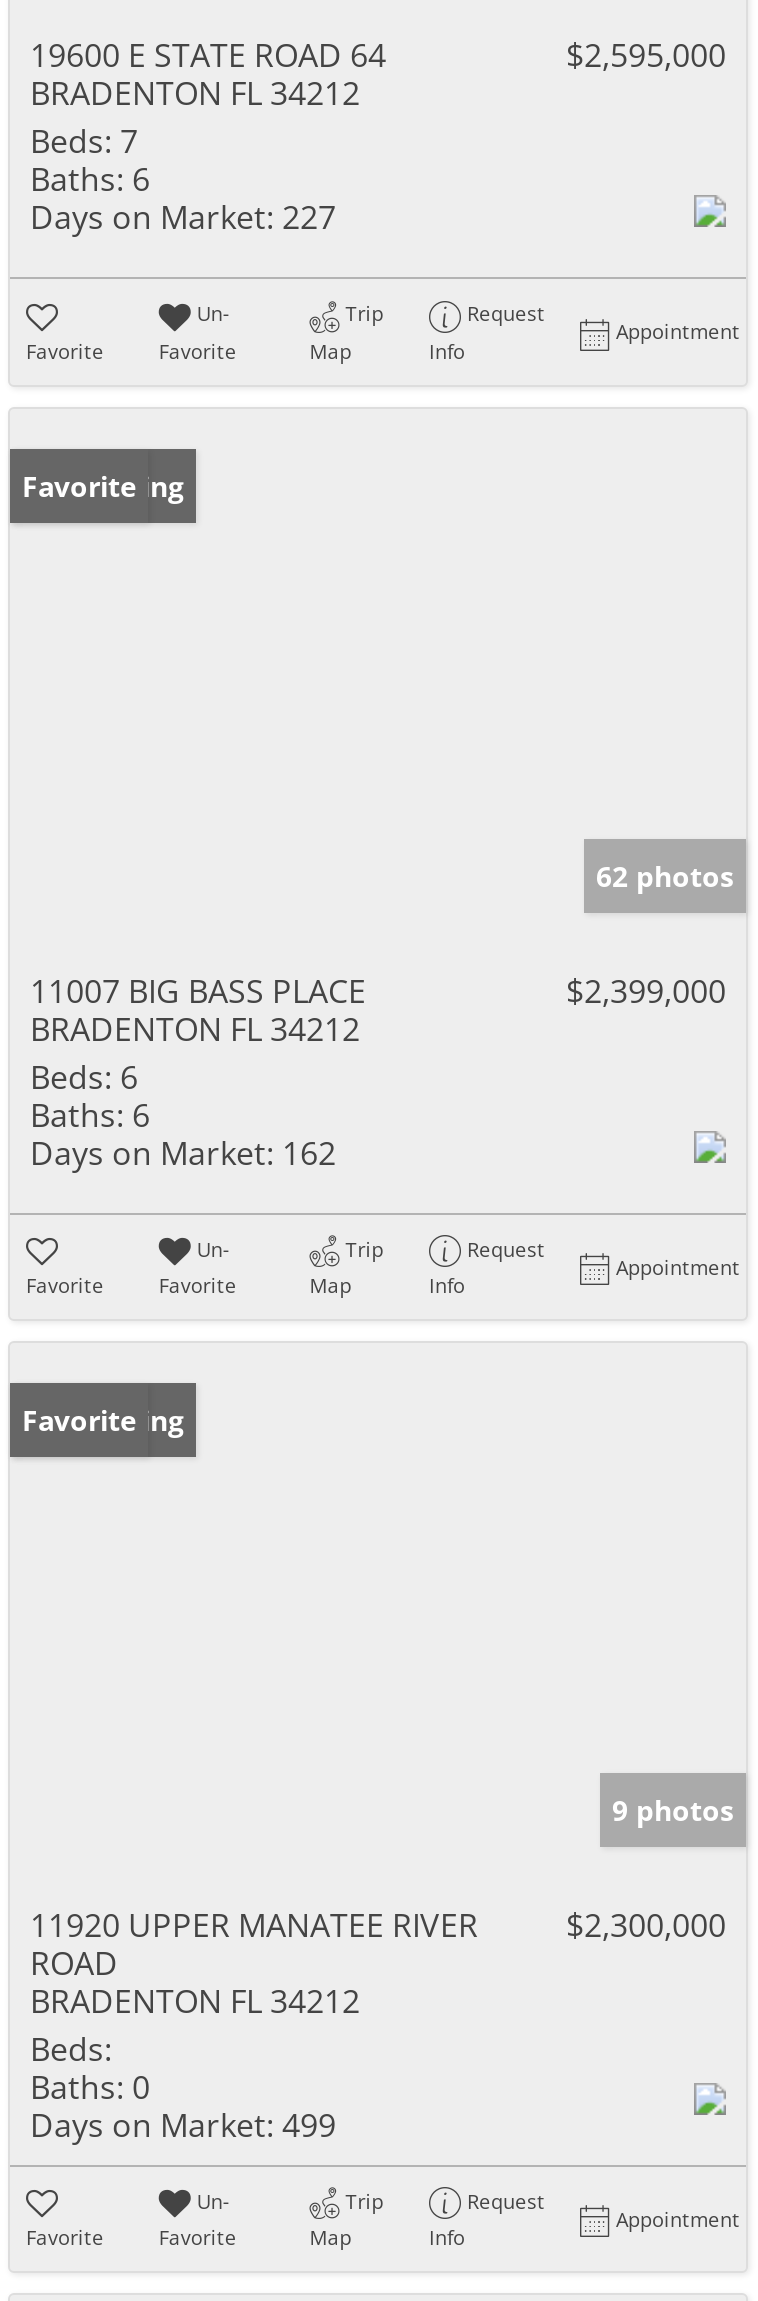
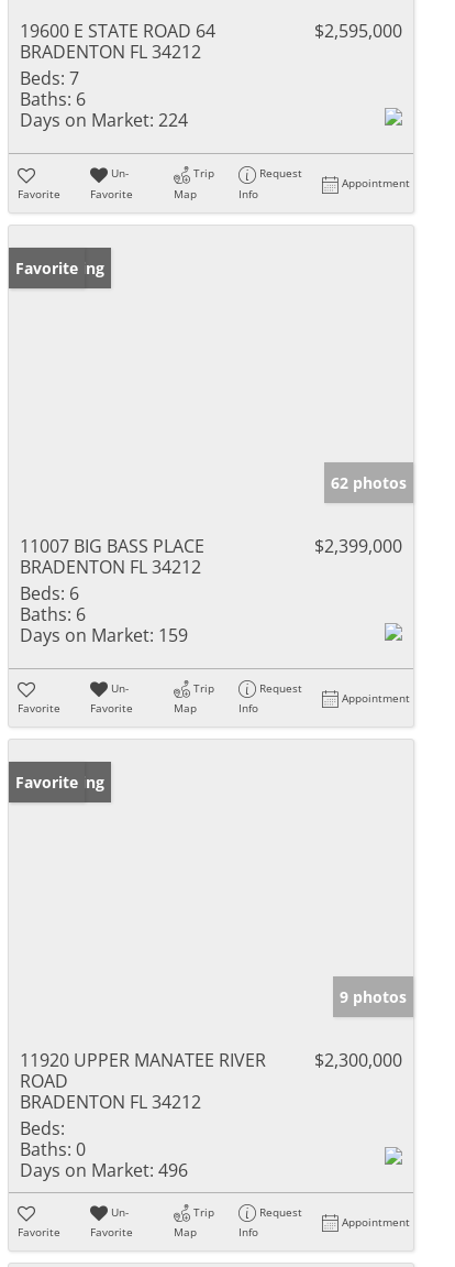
[30,196,336,240] Days on Market: 227 -> [20,108,188,132] Days on Market: 224
[30,1130,336,1174] Days on Market: 162 -> [20,623,188,647] Days on Market: 159
[30,2103,336,2147] Days on Market: 499 -> [20,1158,188,1182] Days on Market: 496

